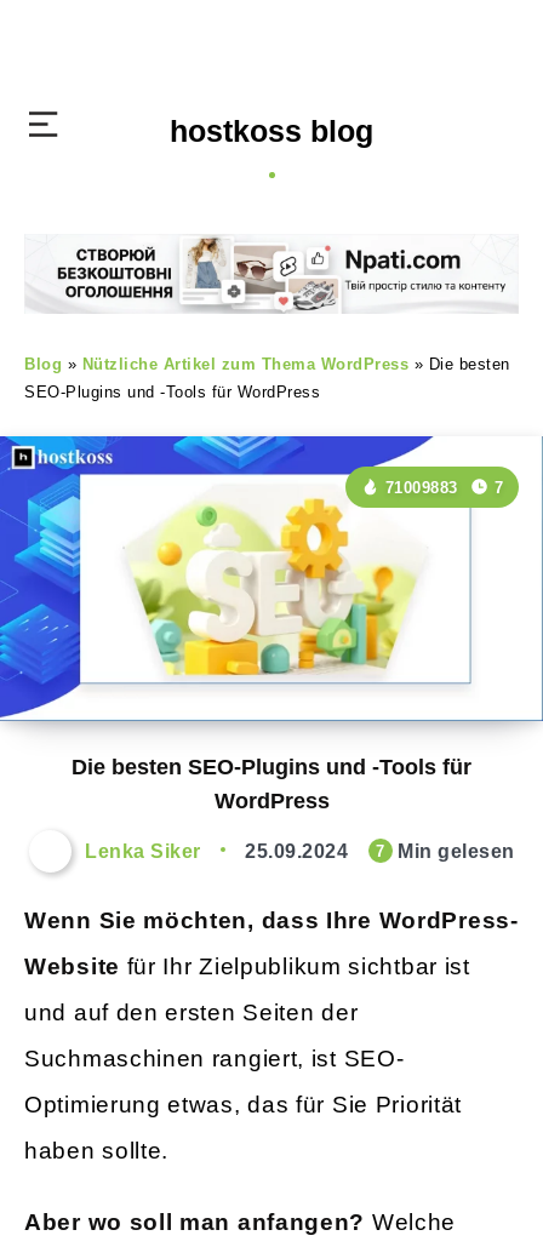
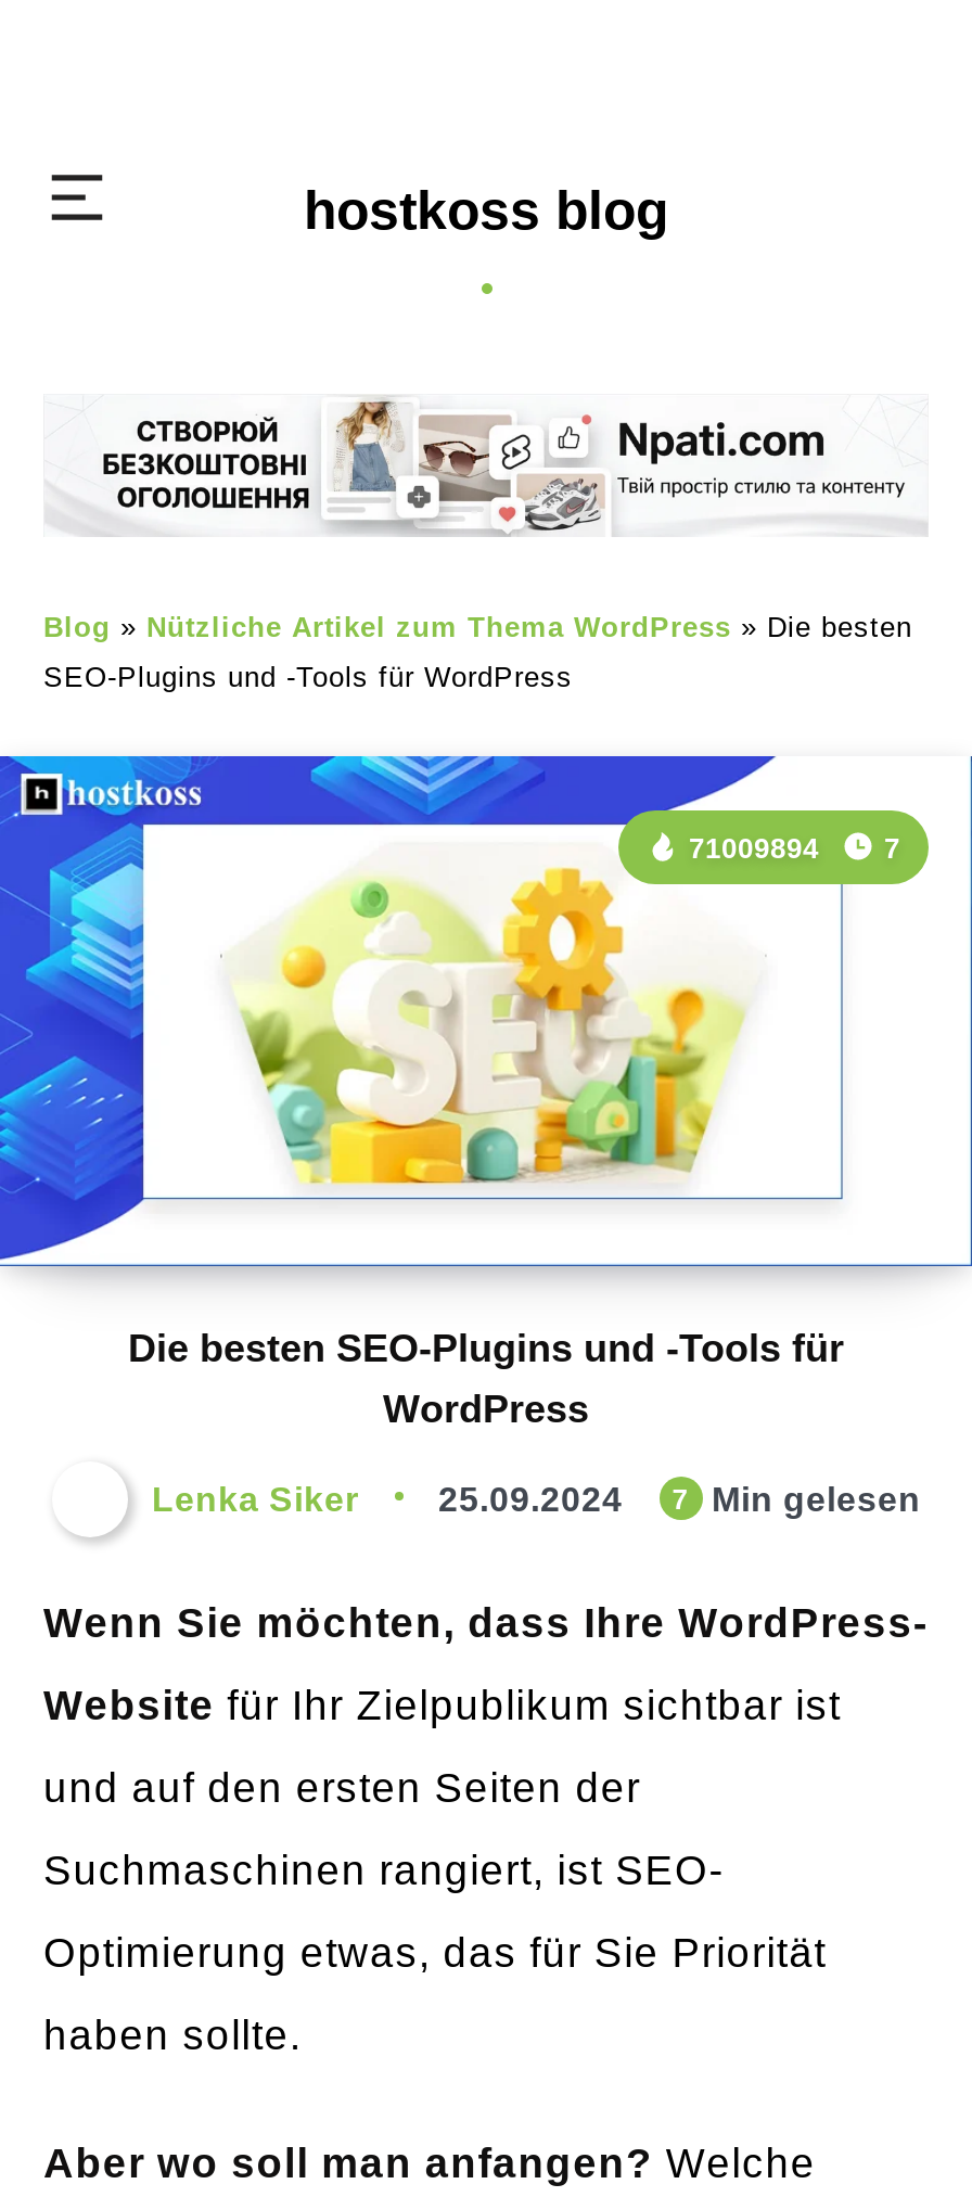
[379,478,503,496] 71009883 7 -> [679,831,900,864] 71009894 7

